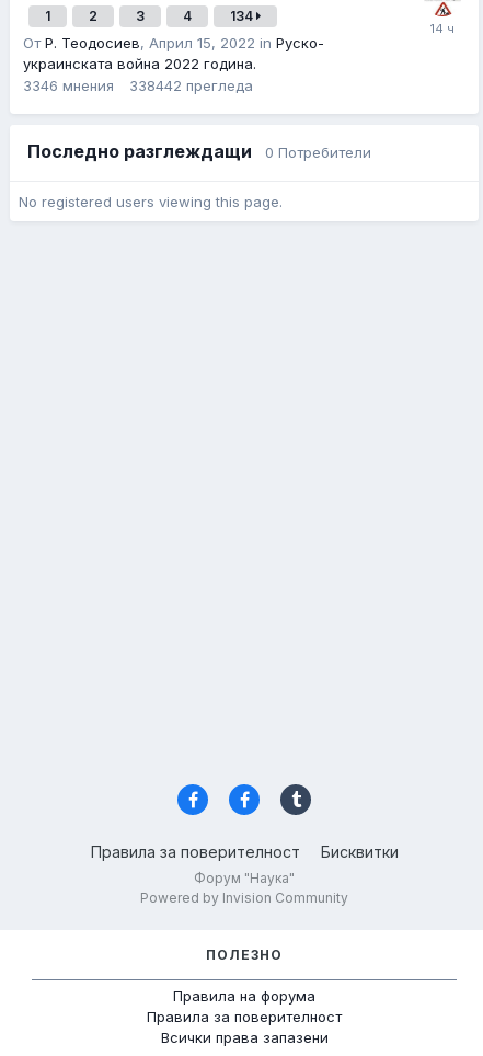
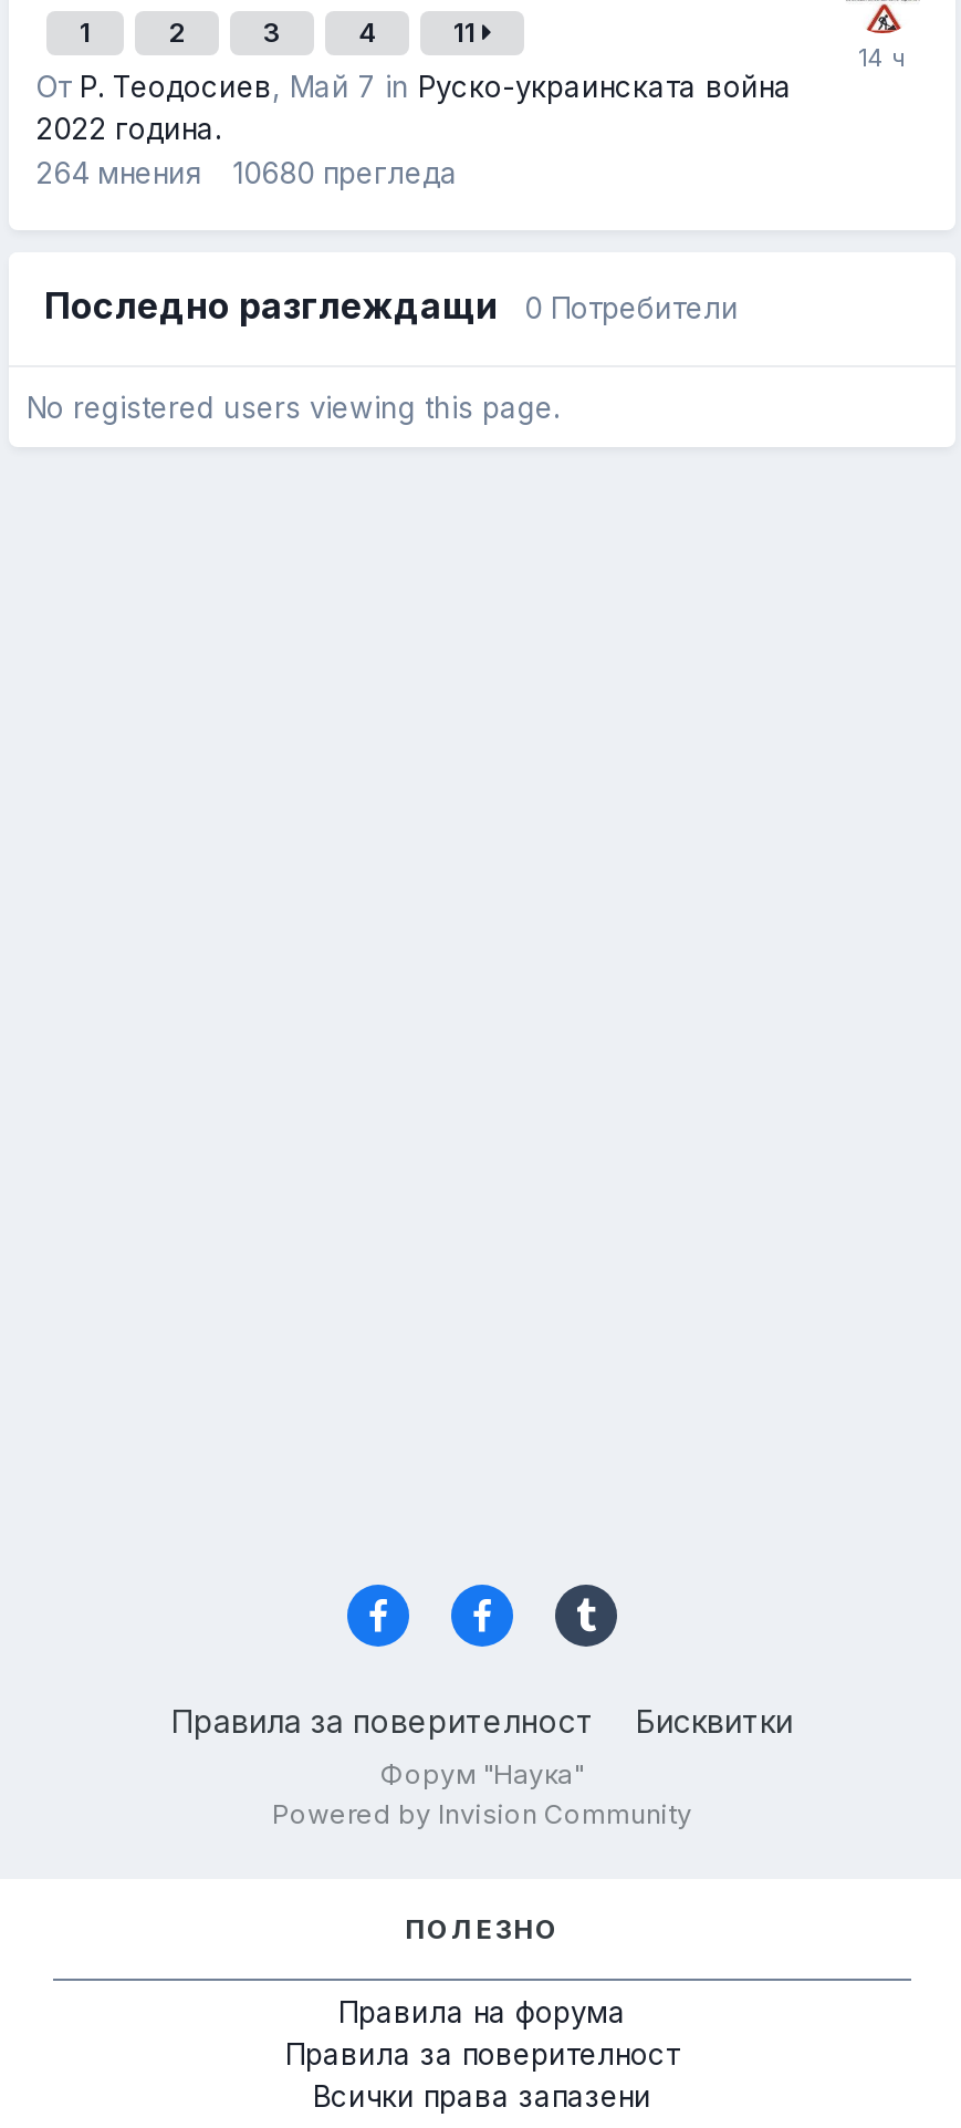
[230,7,256,24] 134 -> [453,15,482,48] 11
[23,34,324,94] От Р. Теодосиев, Април 15, 2022 in Руско- | украинската война 2022 година. | 3346 мнения | 338442 прегледa -> [35,68,792,189] От Р. Теодосиев, Май 7 in Руско-украинската война | 2022 година. | 264 мнения | 10680 прегледa

